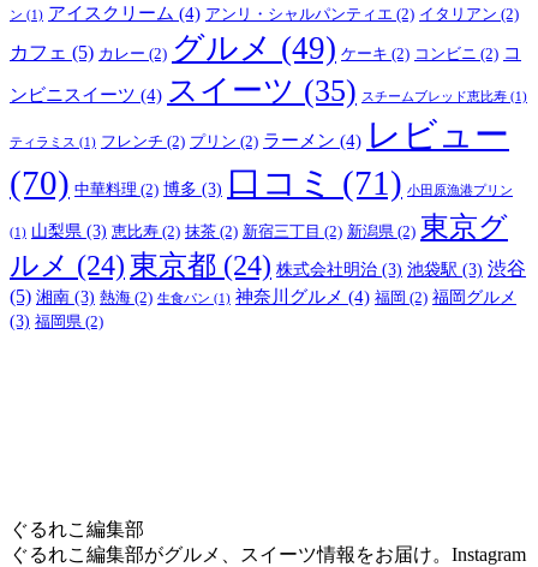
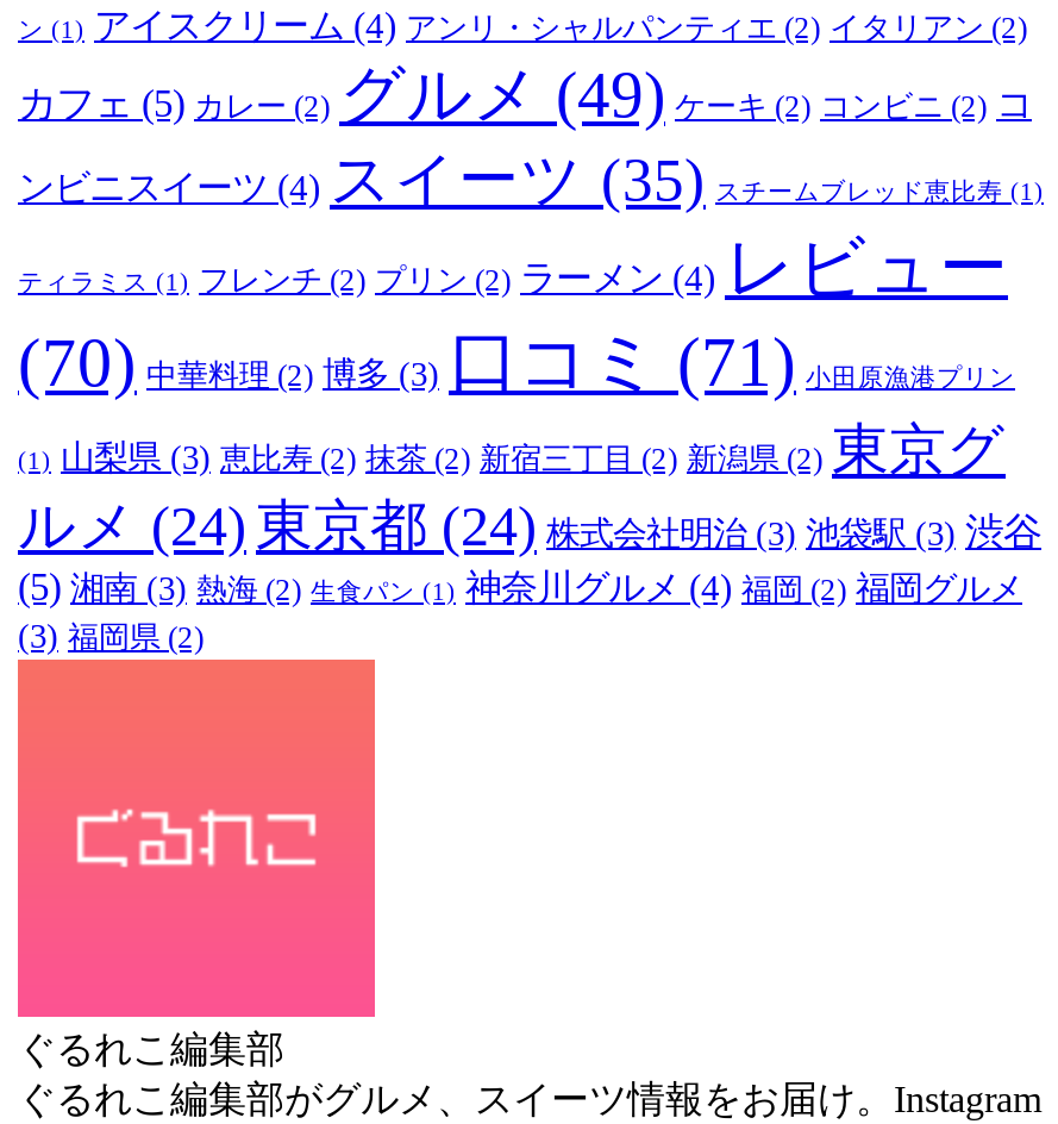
none -> [15,657,377,1019] [image]

